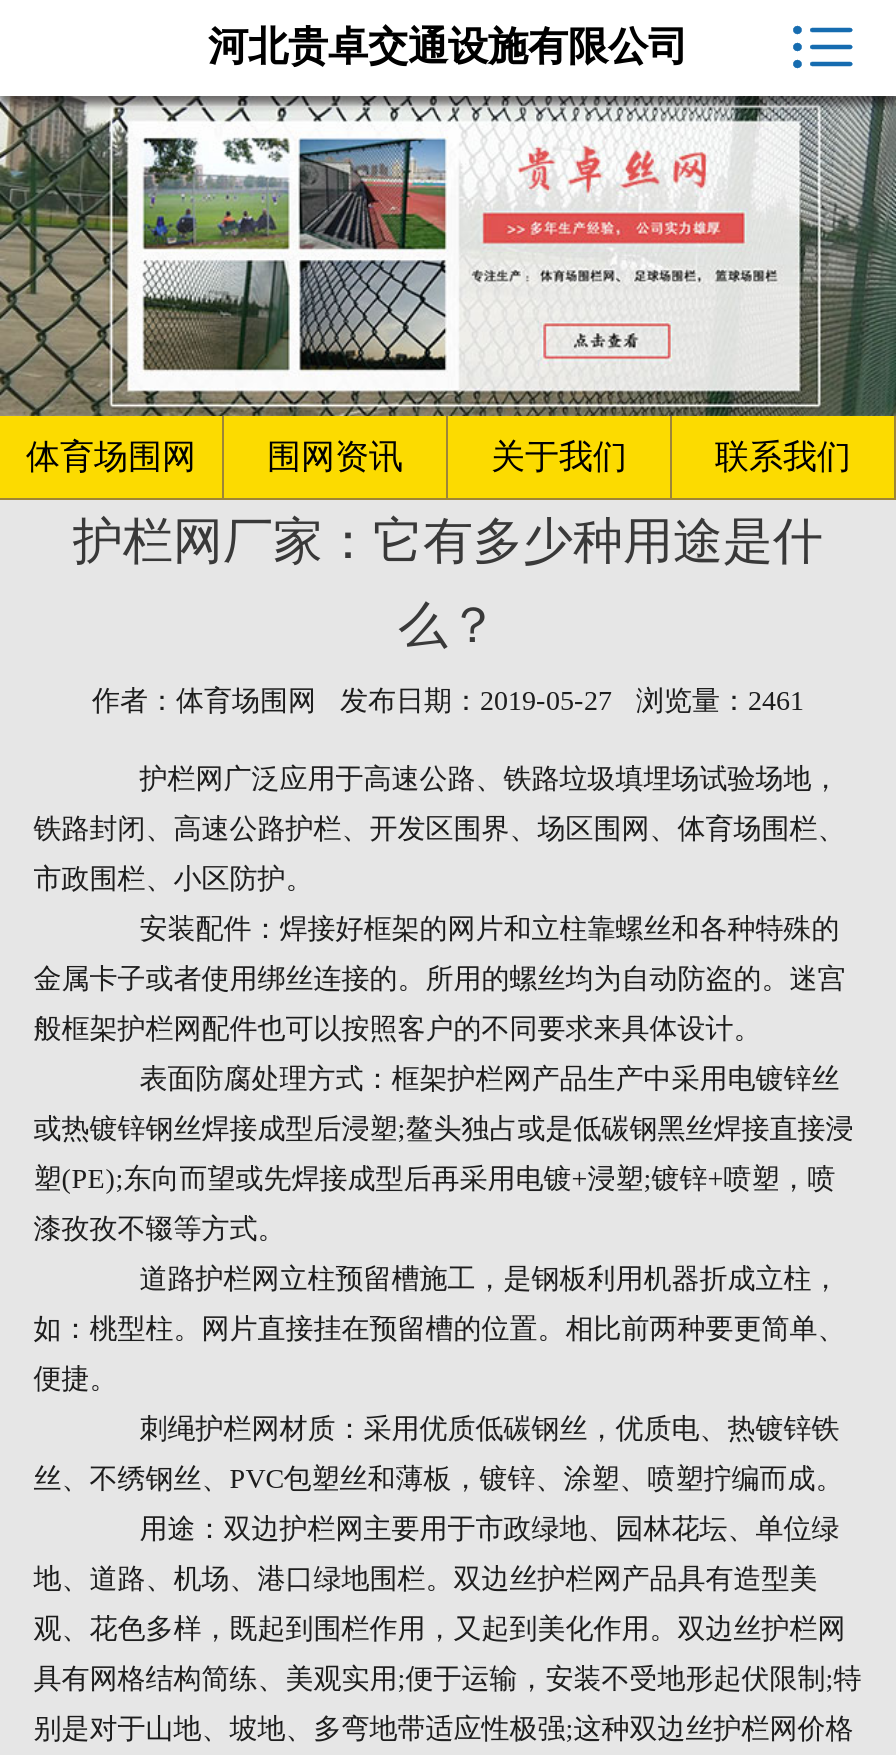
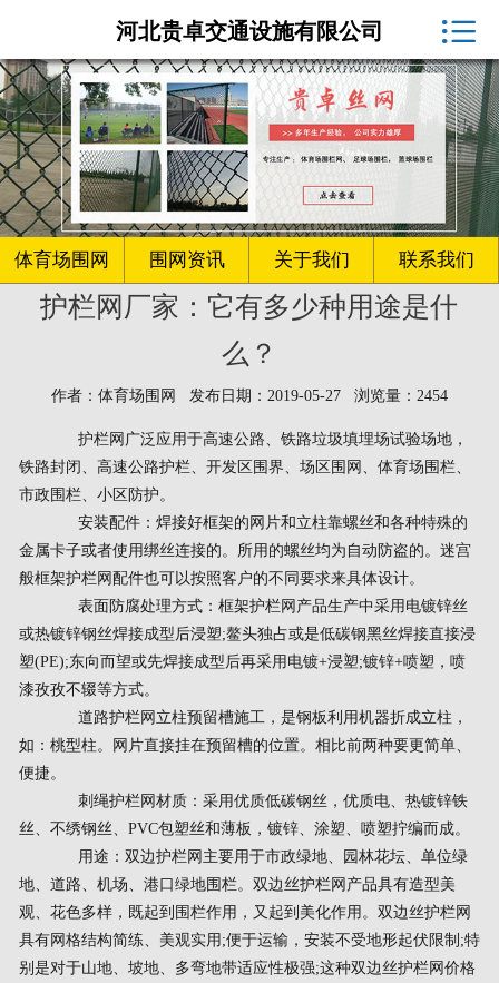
[92,685,804,715] 作者：体育场围网 发布日期：2019-05-27 浏览量：2461 -> [51,387,448,404] 作者：体育场围网 发布日期：2019-05-27 浏览量：2454

